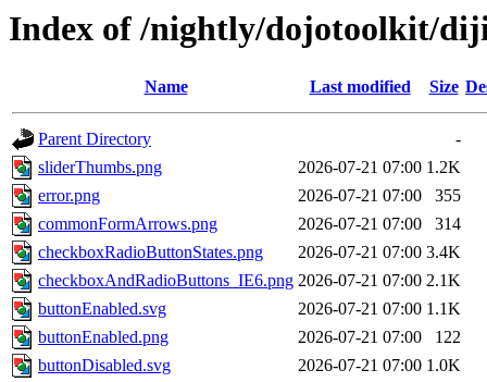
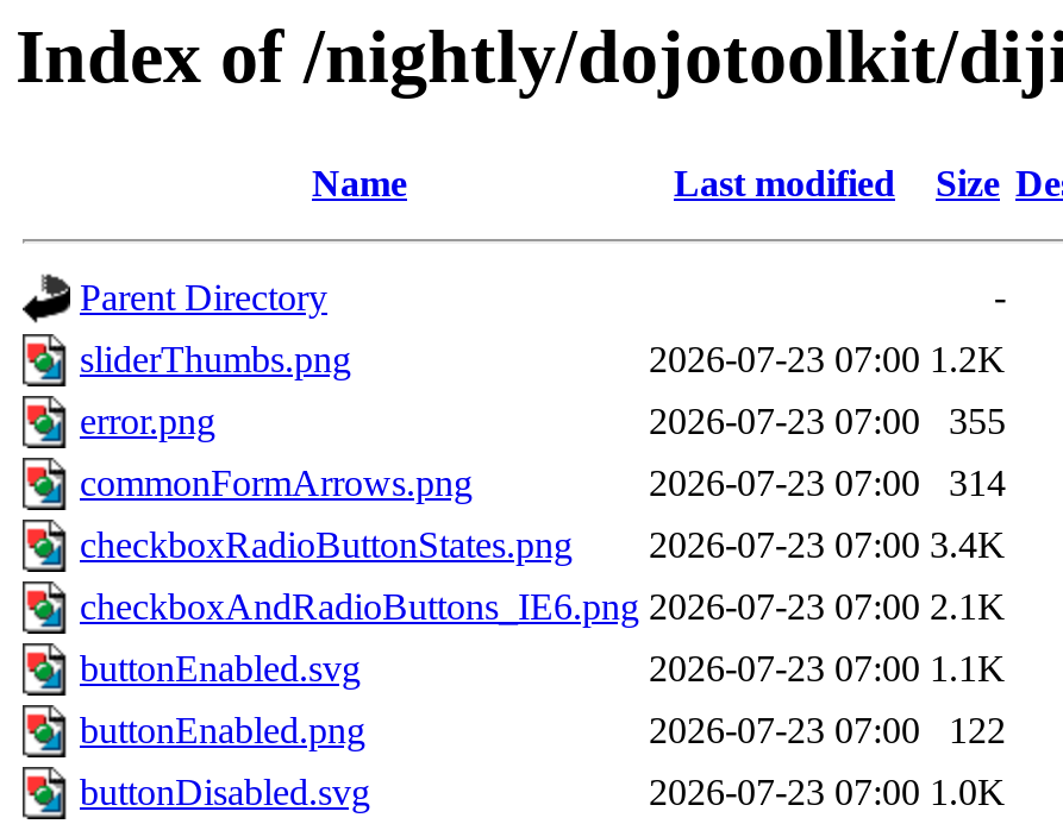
[298,158,461,177] 2026-07-21 07:00 1.2K -> [649,340,1006,380] 2026-07-23 07:00 1.2K
[298,187,461,205] 2026-07-21 07:00 355 -> [649,402,1006,442] 2026-07-23 07:00 355
[298,215,461,233] 2026-07-21 07:00 314 -> [649,463,1006,504] 2026-07-23 07:00 314
[38,243,461,262] checkboxRadioButtonStates.png 2026-07-21 07:00 3.4K -> [80,525,1006,566] checkboxRadioButtonStates.png 2026-07-23 07:00 3.4K
[38,271,461,290] checkboxAndRadioButtons_IE6.png 2026-07-21 07:00 2.1K -> [80,587,1006,628] checkboxAndRadioButtons_IE6.png 2026-07-23 07:00 2.1K
[298,300,461,318] 2026-07-21 07:00 1.1K -> [649,649,1006,689] 2026-07-23 07:00 1.1K
[298,328,461,347] 2026-07-21 07:00 122 -> [649,711,1006,751] 2026-07-23 07:00 122
[298,356,461,375] 2026-07-21 07:00 1.0K -> [649,773,1006,813] 2026-07-23 07:00 1.0K

